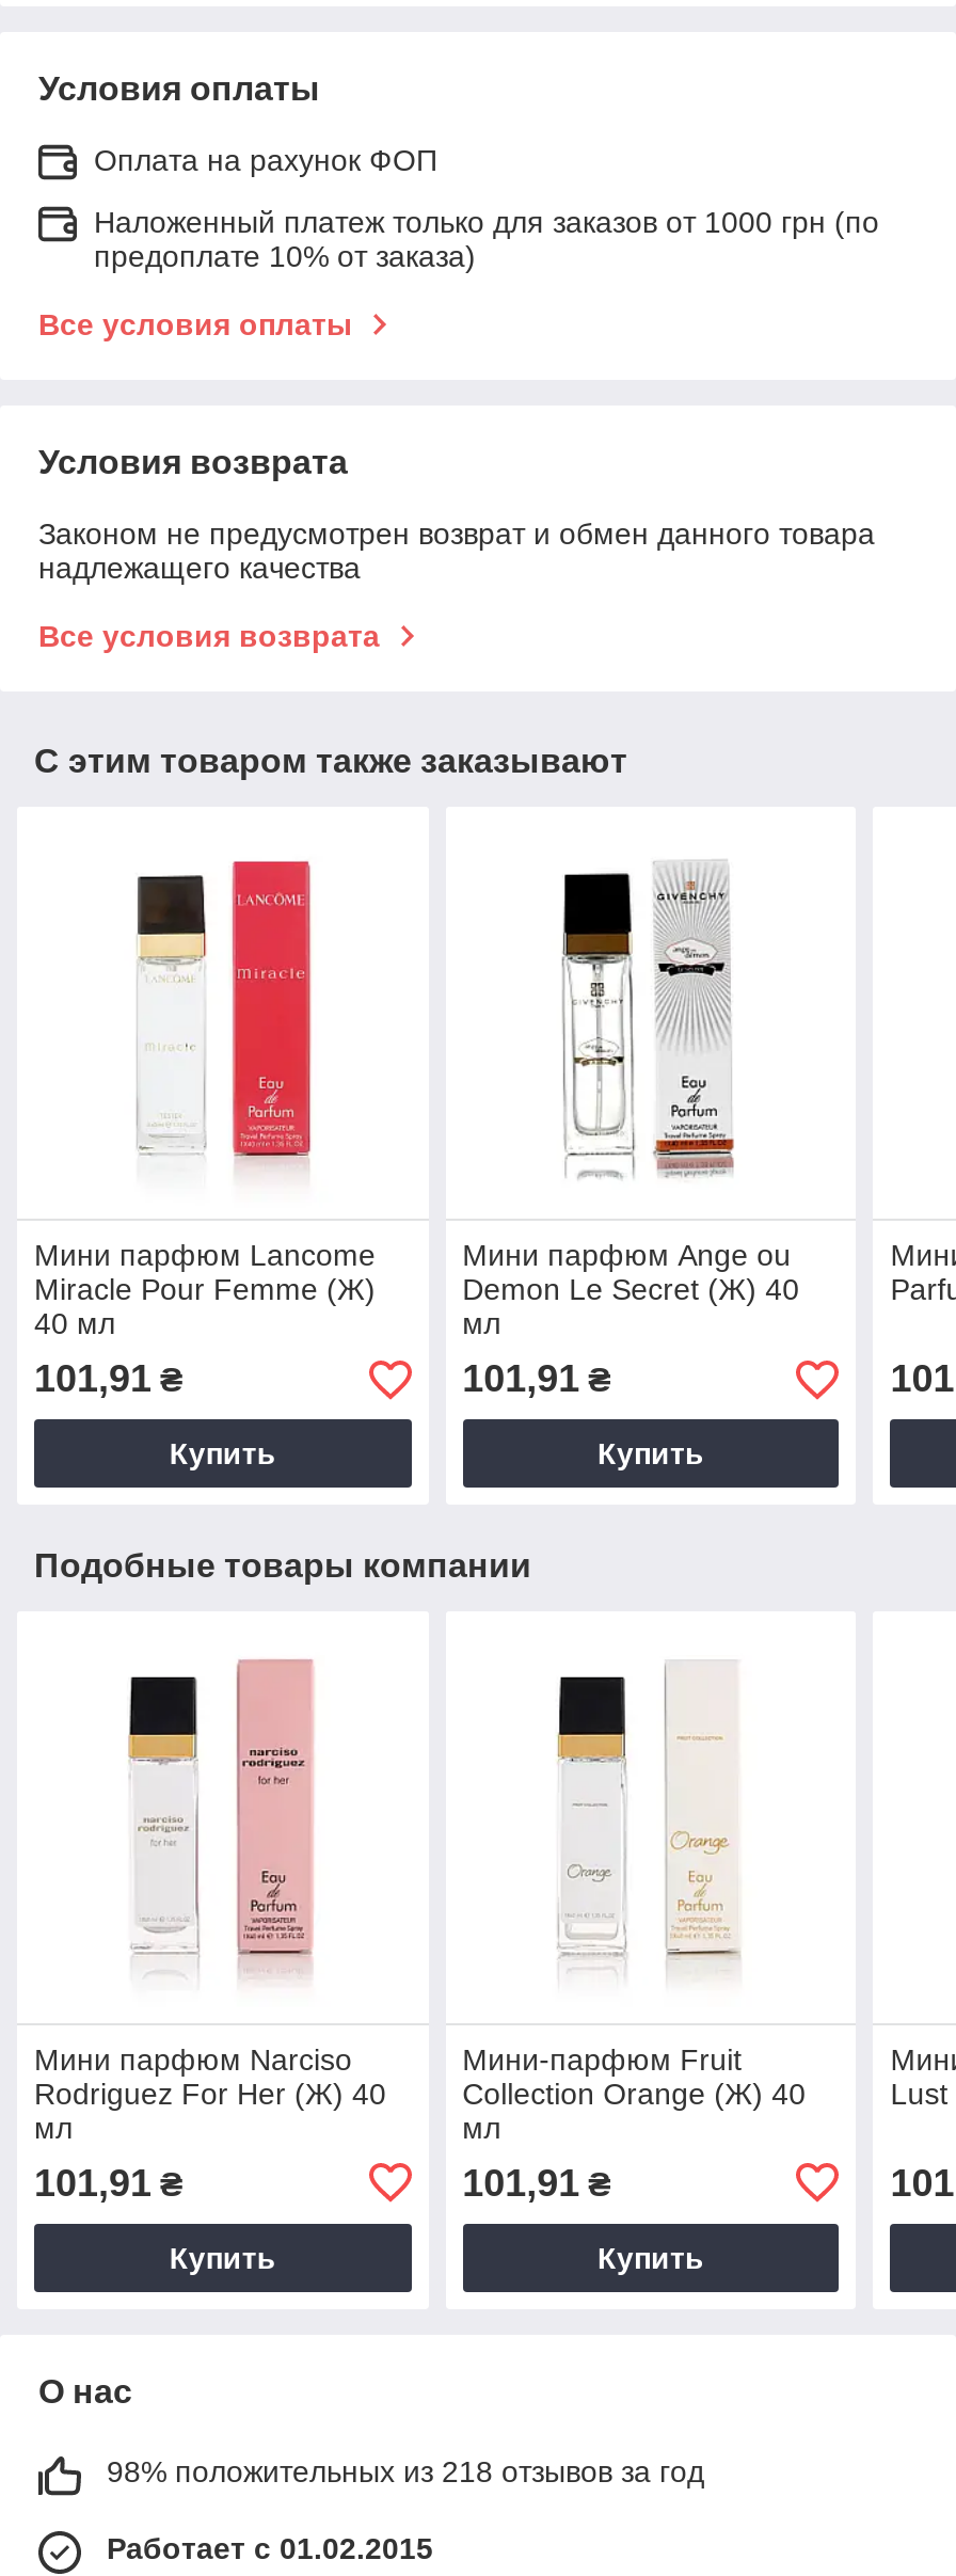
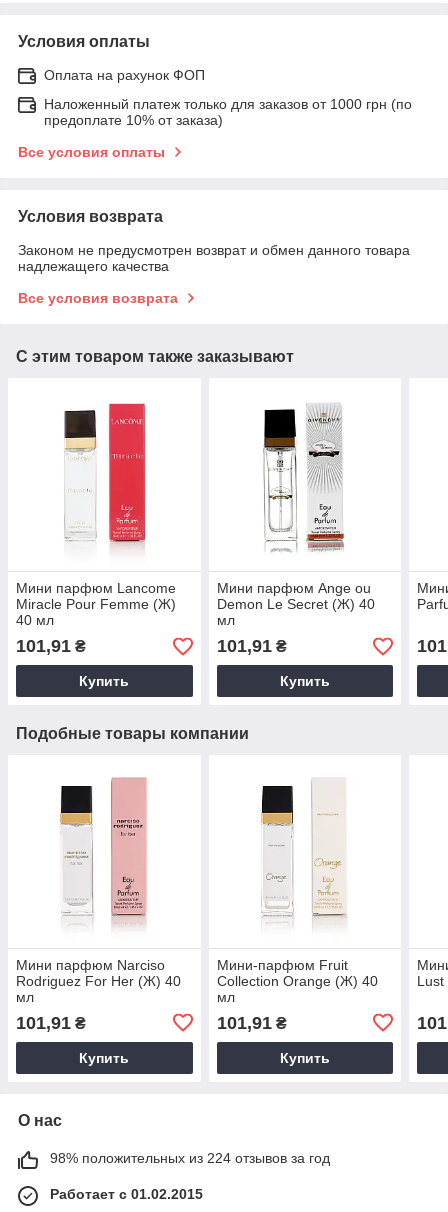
[107,2454,704,2488] 98% положительных из 218 отзывов за год -> [50,1150,330,1166] 98% положительных из 224 отзывов за год

